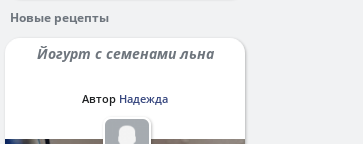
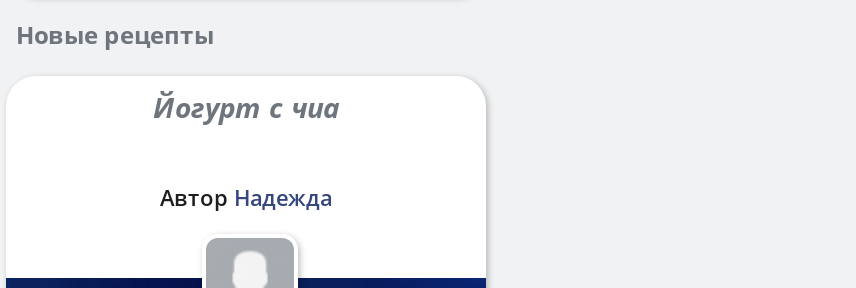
[47,44,213,63] Йогурт с семенами льна -> [175,88,339,126] Йогурт с чиа

